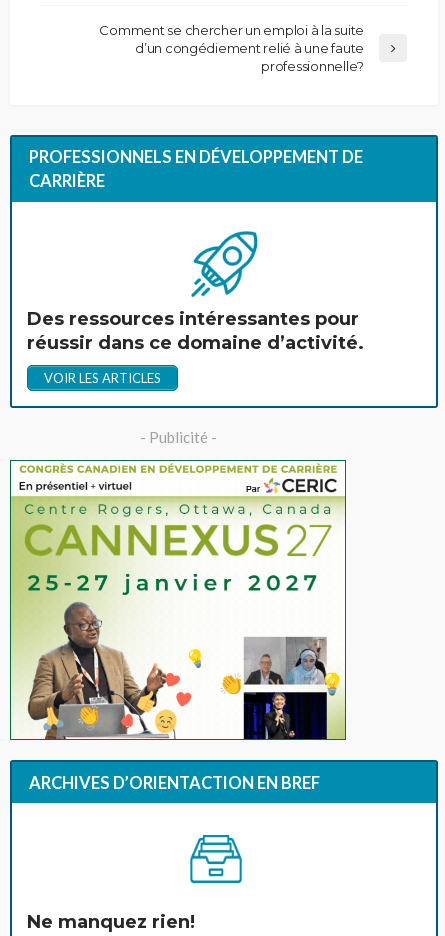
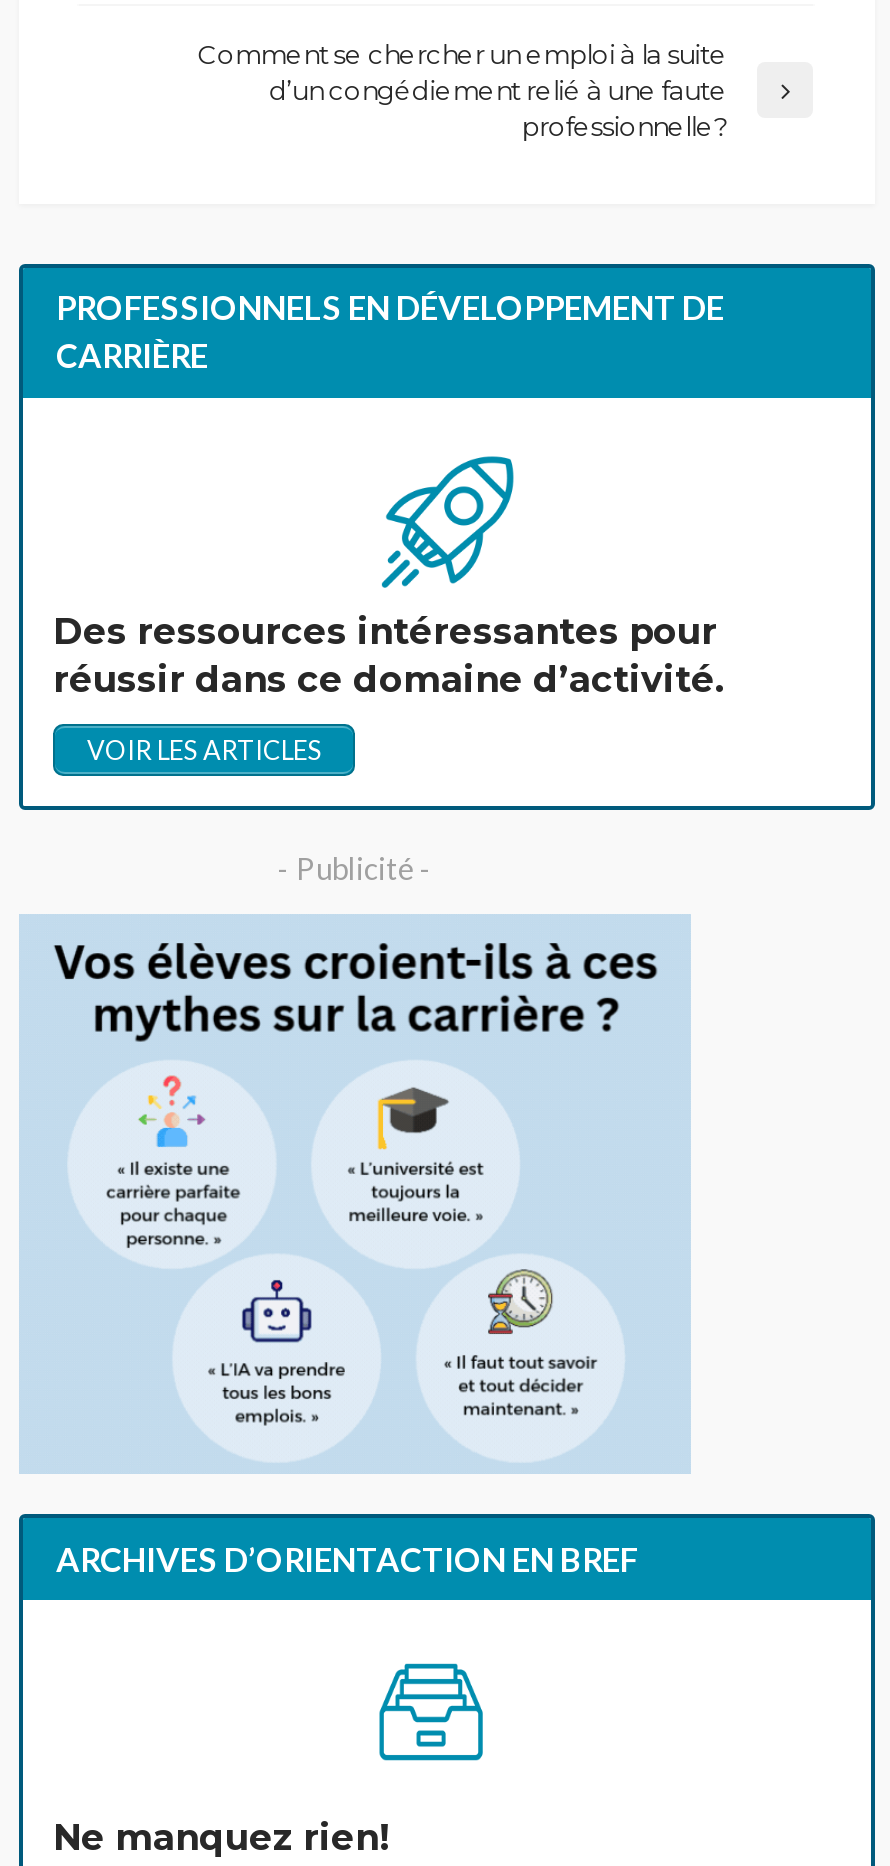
[9,459,347,741] [image] -> [19,914,691,1474] [image]

